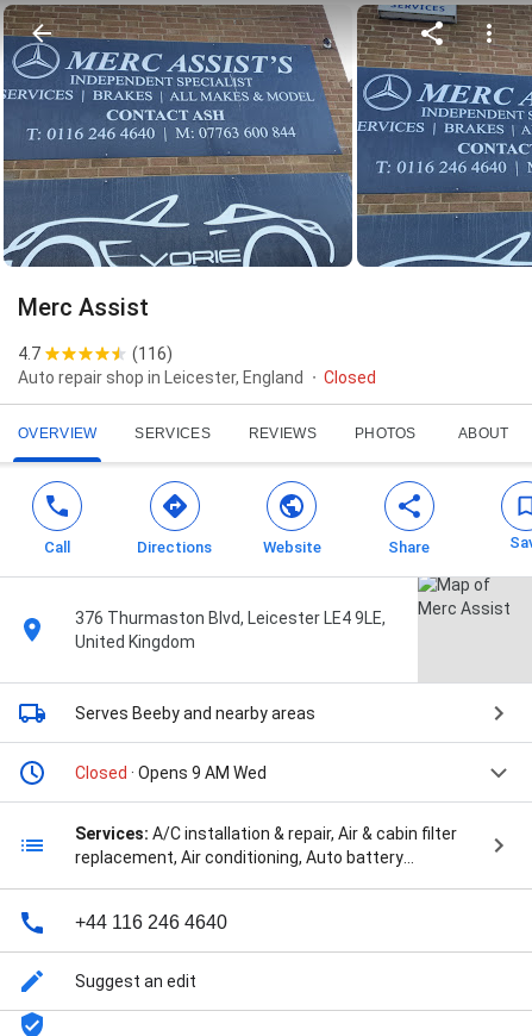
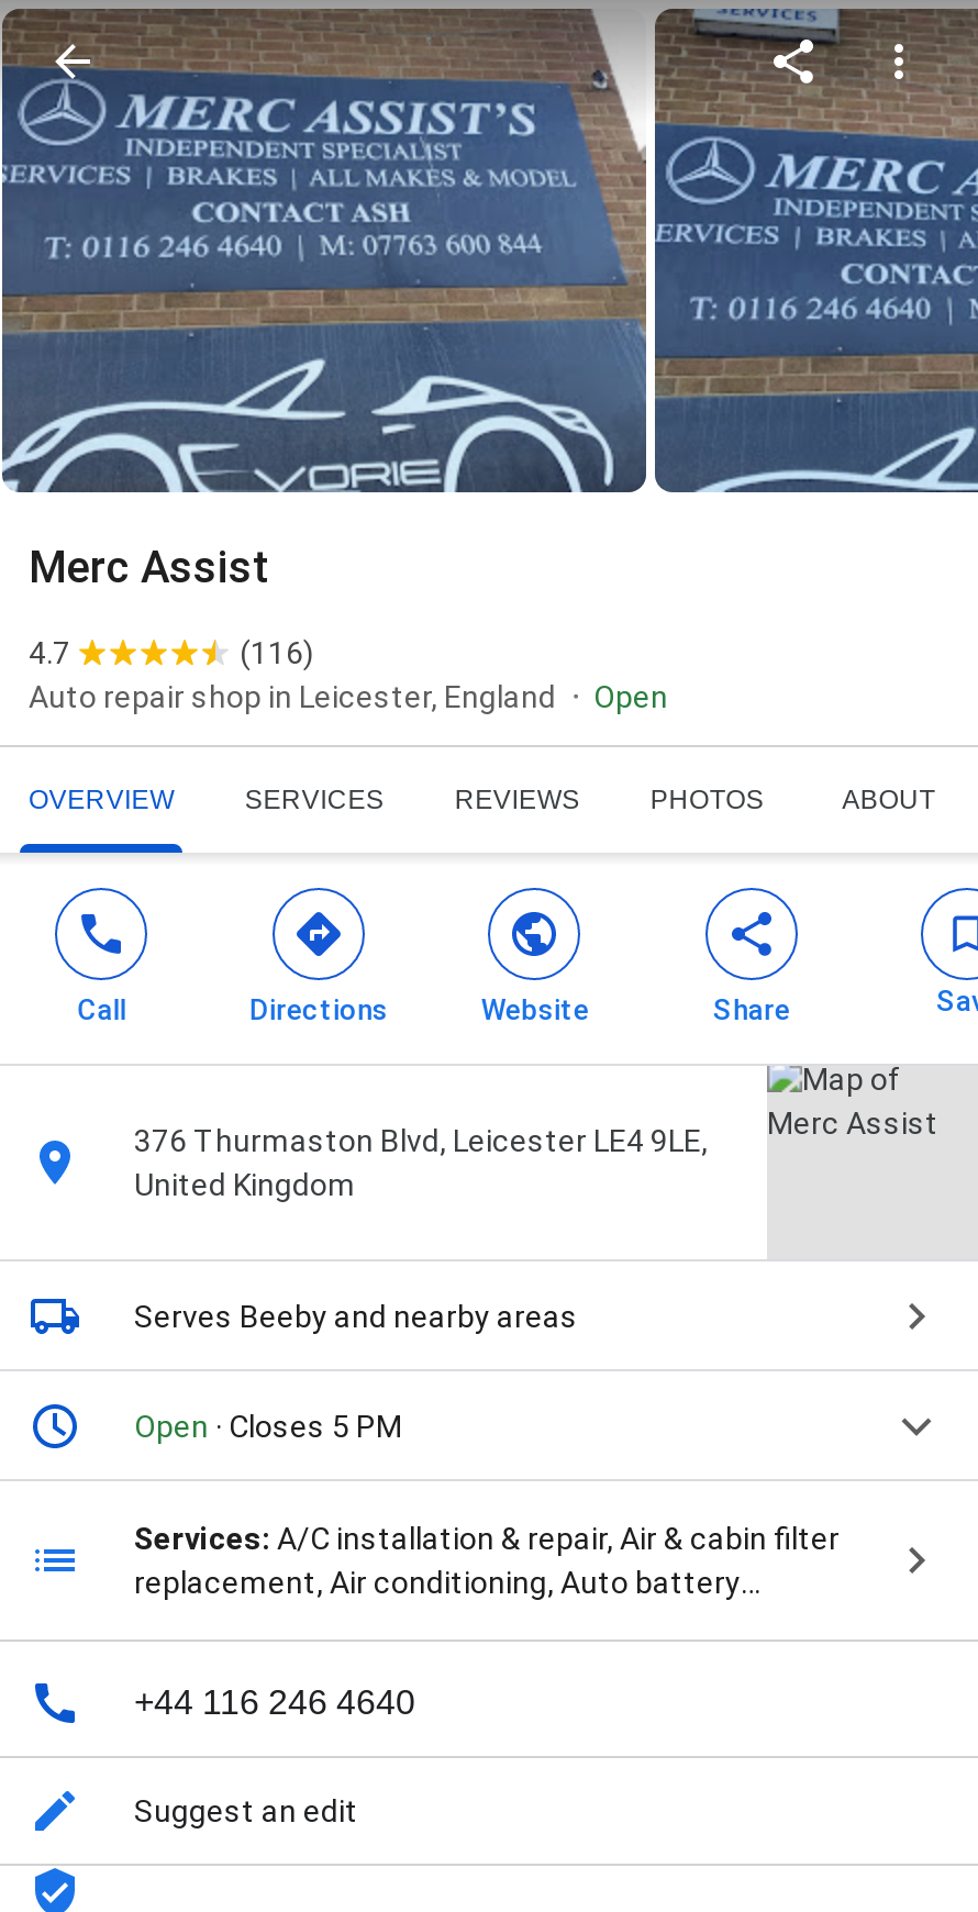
[324,368,376,387] Closed -> [593,680,668,715] Open
[75,764,267,783] Closed · Opens 9 AM Wed -> [134,1409,402,1444] Open · Closes 5 PM

